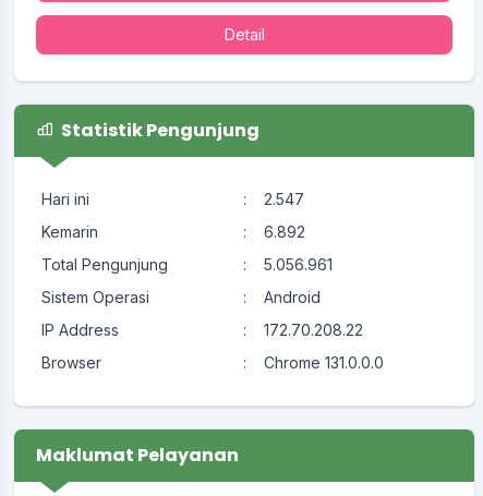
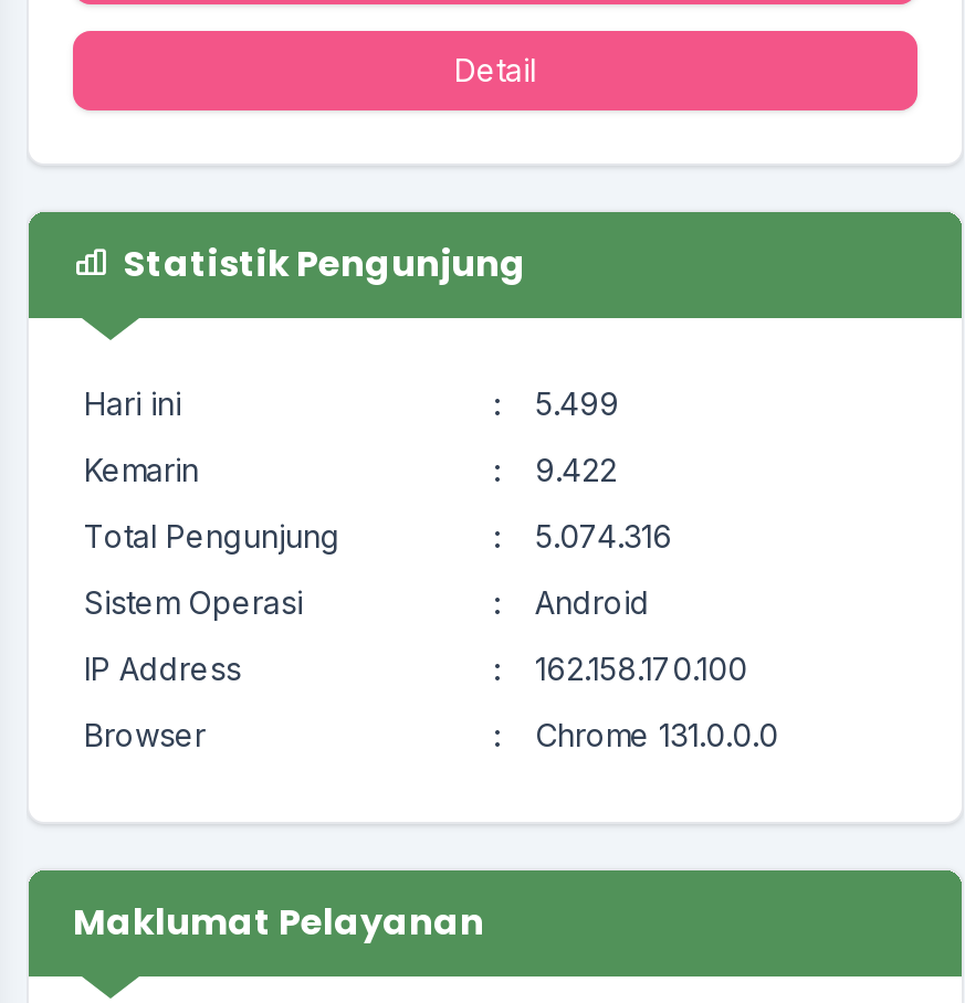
[264,189,304,208] 2.547 -> [535,384,619,421] 5.499
[264,222,305,240] 6.892 -> [535,450,617,487] 9.422
[264,255,333,273] 5.056.961 -> [535,516,672,554] 5.074.316
[264,320,363,339] 172.70.208.22 -> [535,649,747,686] 162.158.170.100

